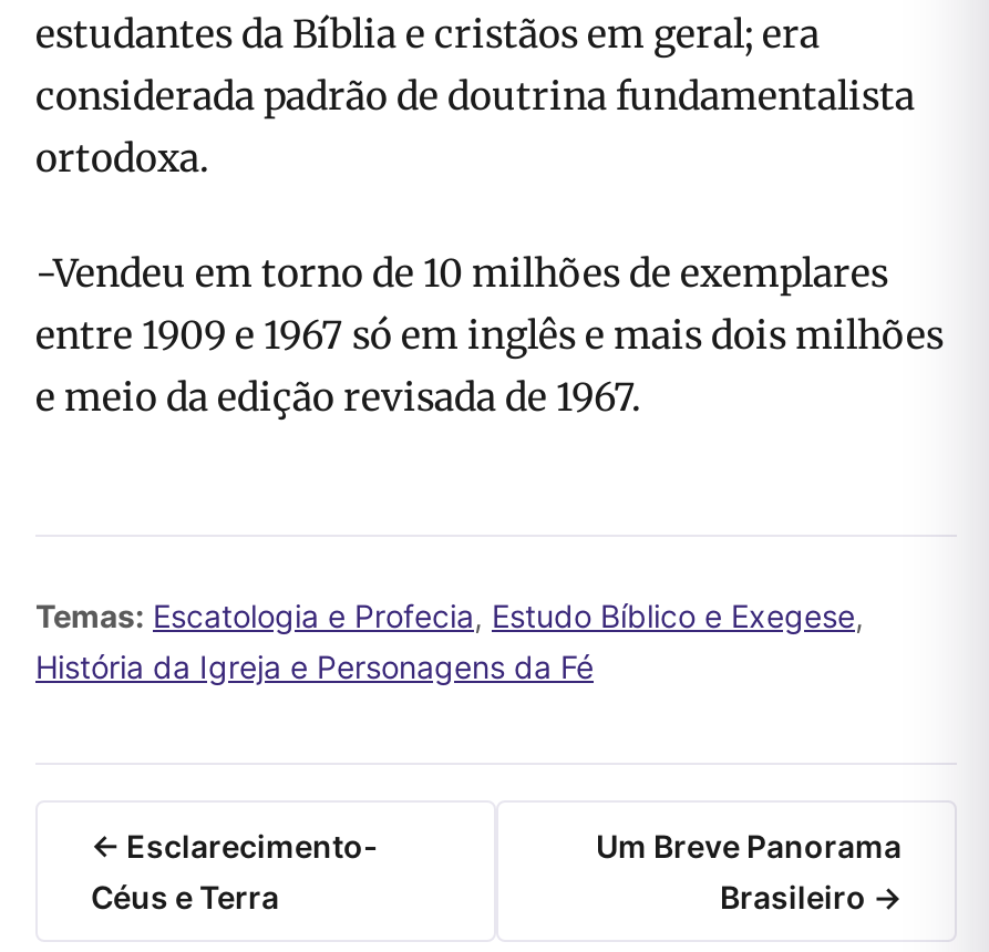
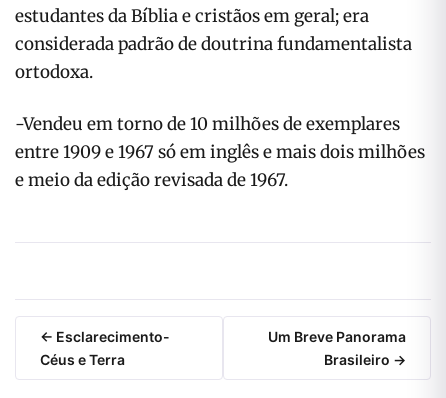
[35,597,864,685] Temas: Escatologia e Profecia, Estudo Bíblico e Exegese, | História da Igreja e Personagens da Fé -> none

